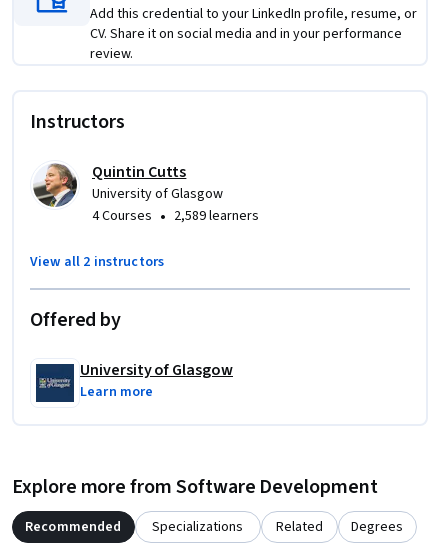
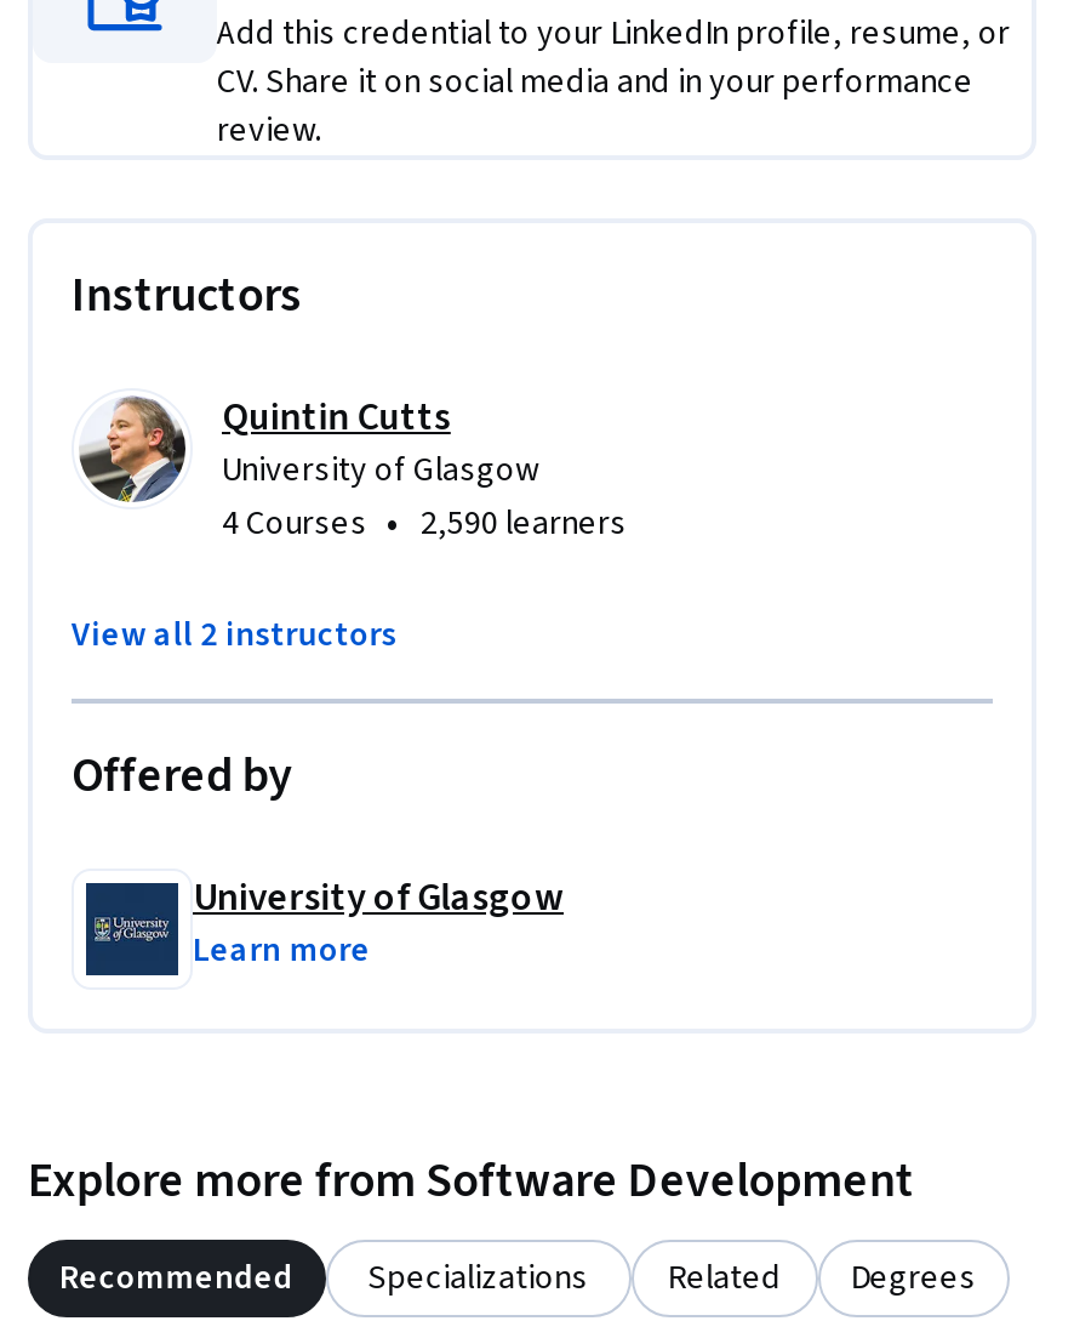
[92,205,259,227] 4 Courses • 2,589 learners -> [222,498,627,551] 4 Courses • 2,590 learners

